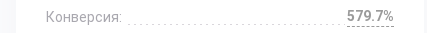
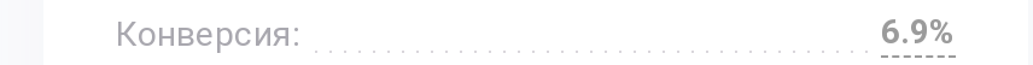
[347,8,394,24] 579.7% -> [881,12,956,51] 6.9%

